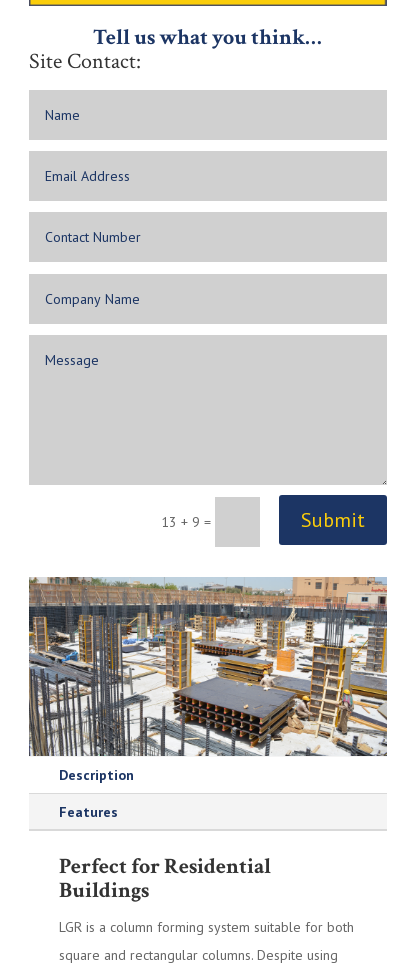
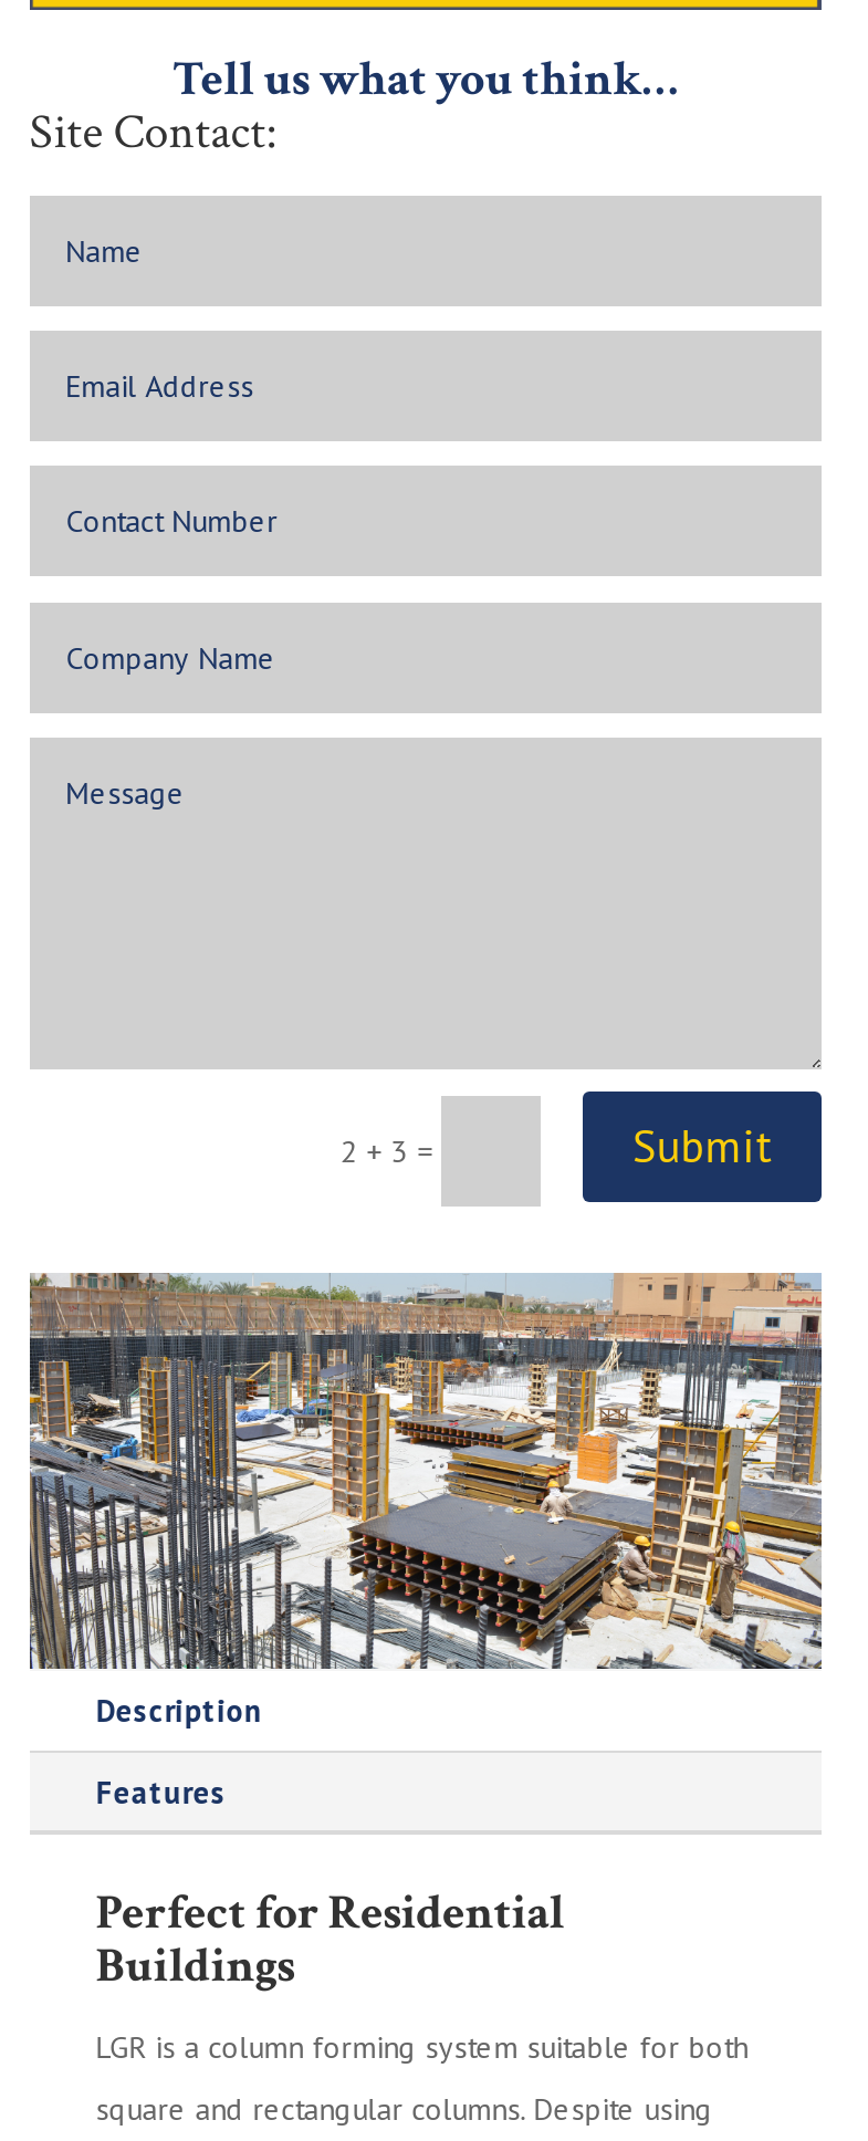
[161,513,215,531] 13 + 9 = -> [340,1132,442,1171] 2 + 3 =

